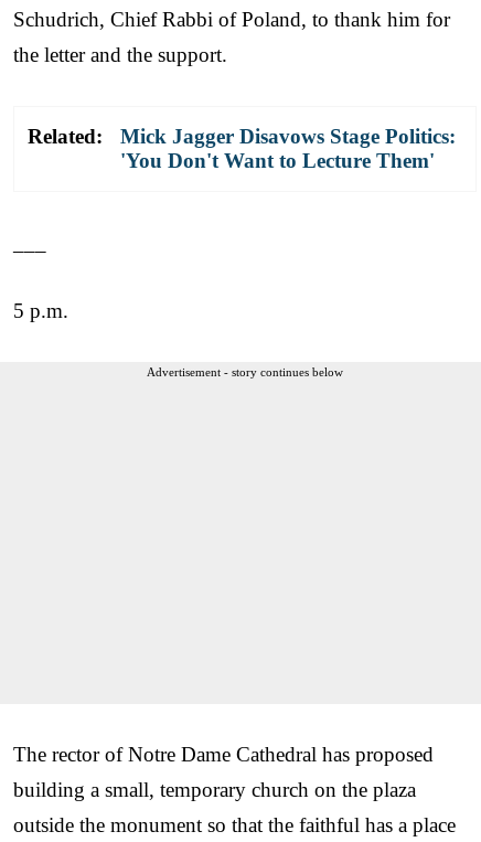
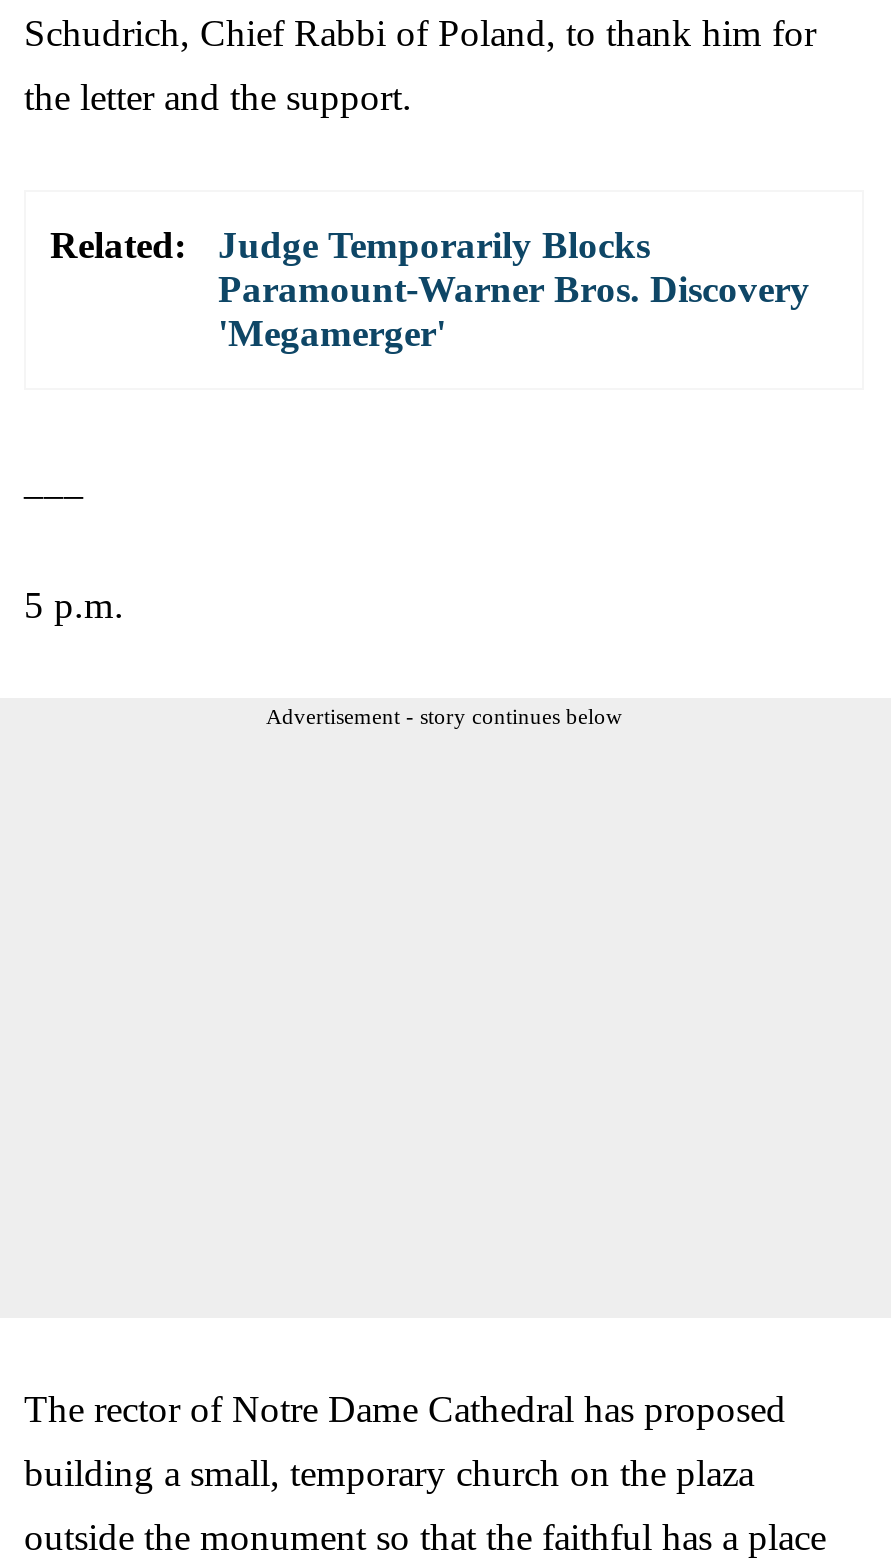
[120,124,456,172] Mick Jagger Disavows Stage Politics: | 'You Don't Want to Lecture Them' -> [218,223,810,353] Judge Temporarily Blocks | Paramount-Warner Bros. Discovery | 'Megamerger'

